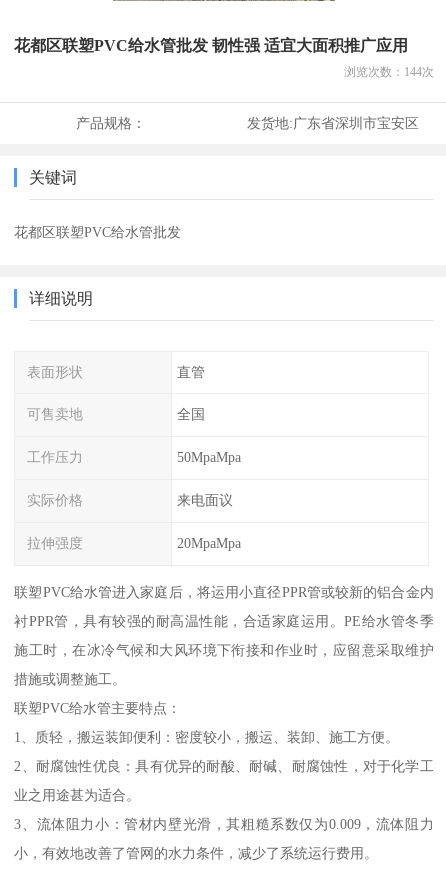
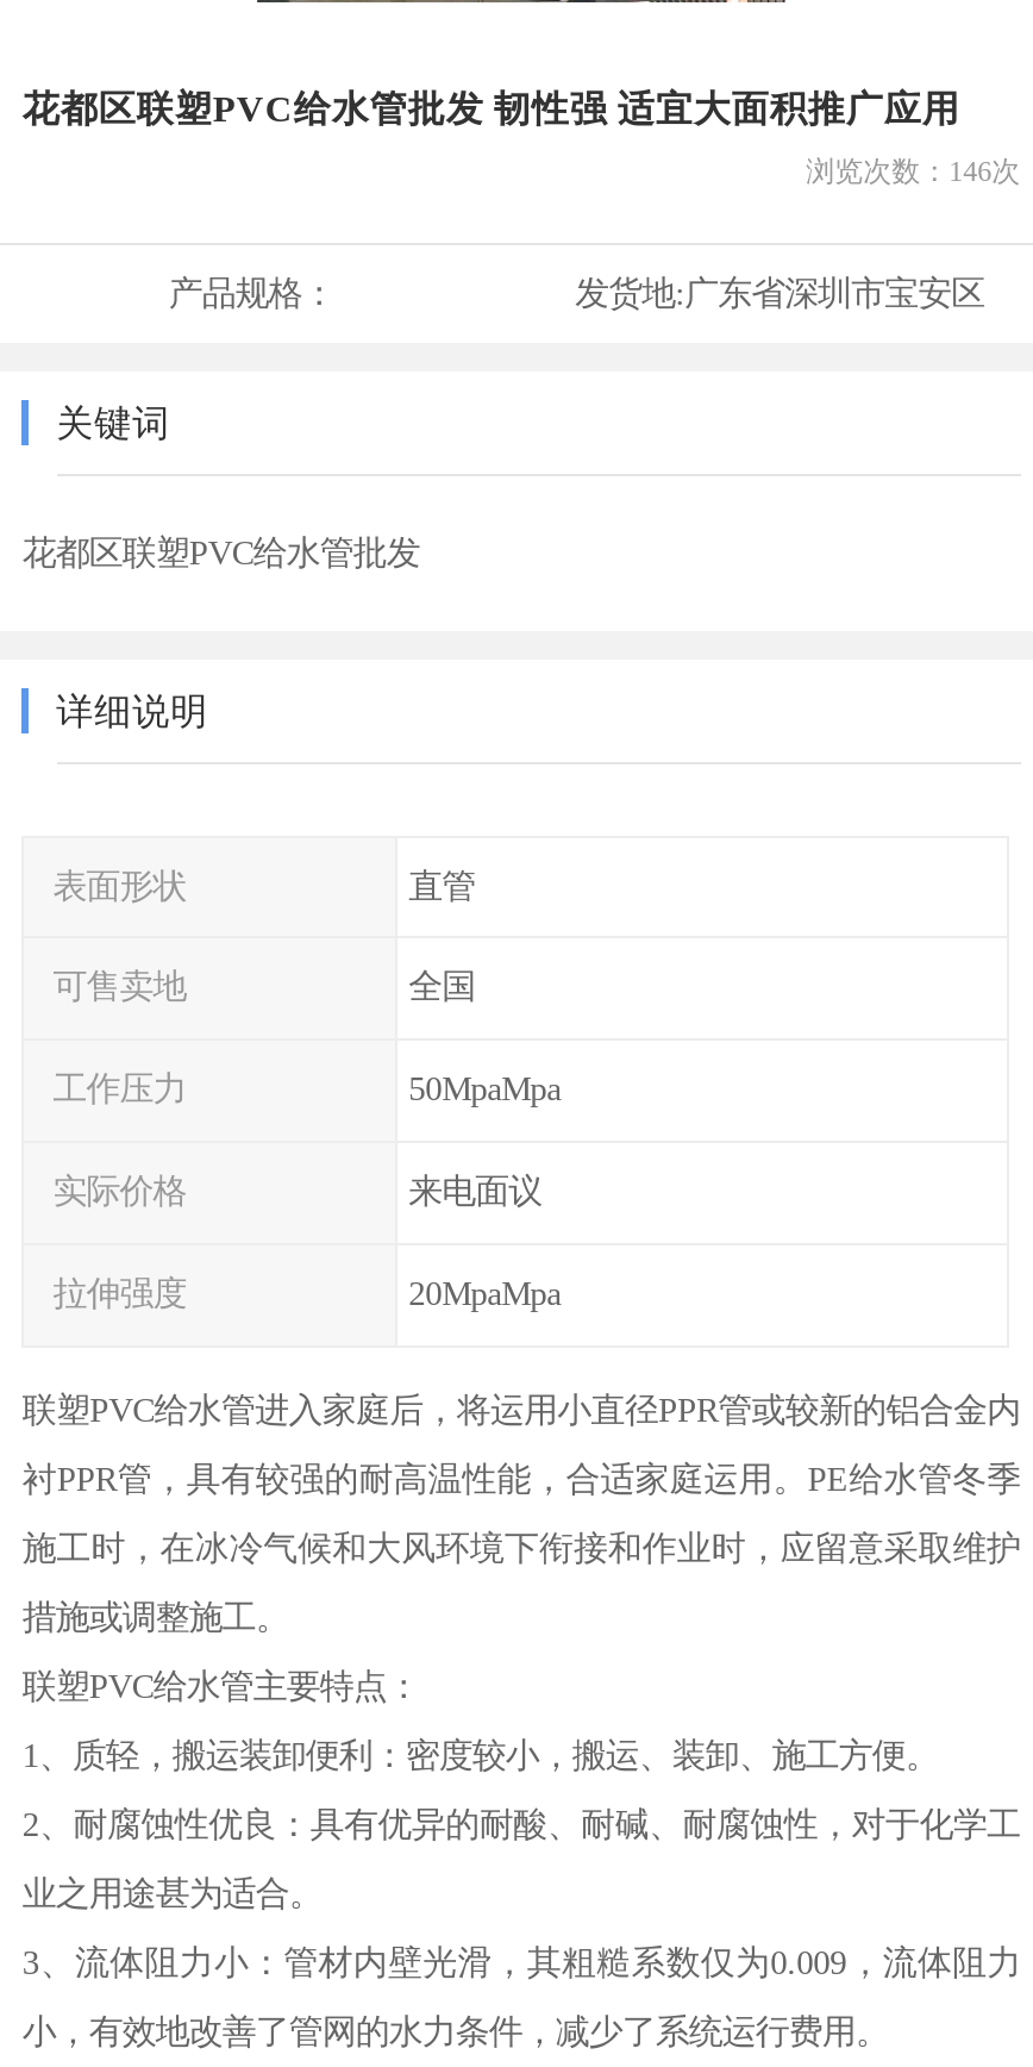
[344,65,434,79] 浏览次数：144次 -> [806,154,1020,187] 浏览次数：146次

